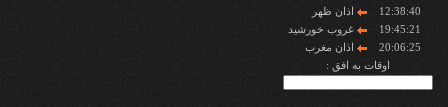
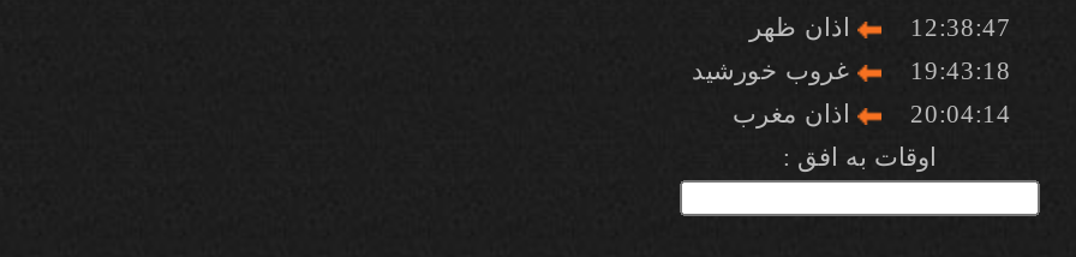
[379,5,421,16] 12:38:40 -> [910,13,1011,40] 12:38:47
[379,23,421,34] 19:45:21 -> [910,56,1011,83] 19:43:18
[379,41,421,52] 20:06:25 -> [910,100,1011,126] 20:04:14

